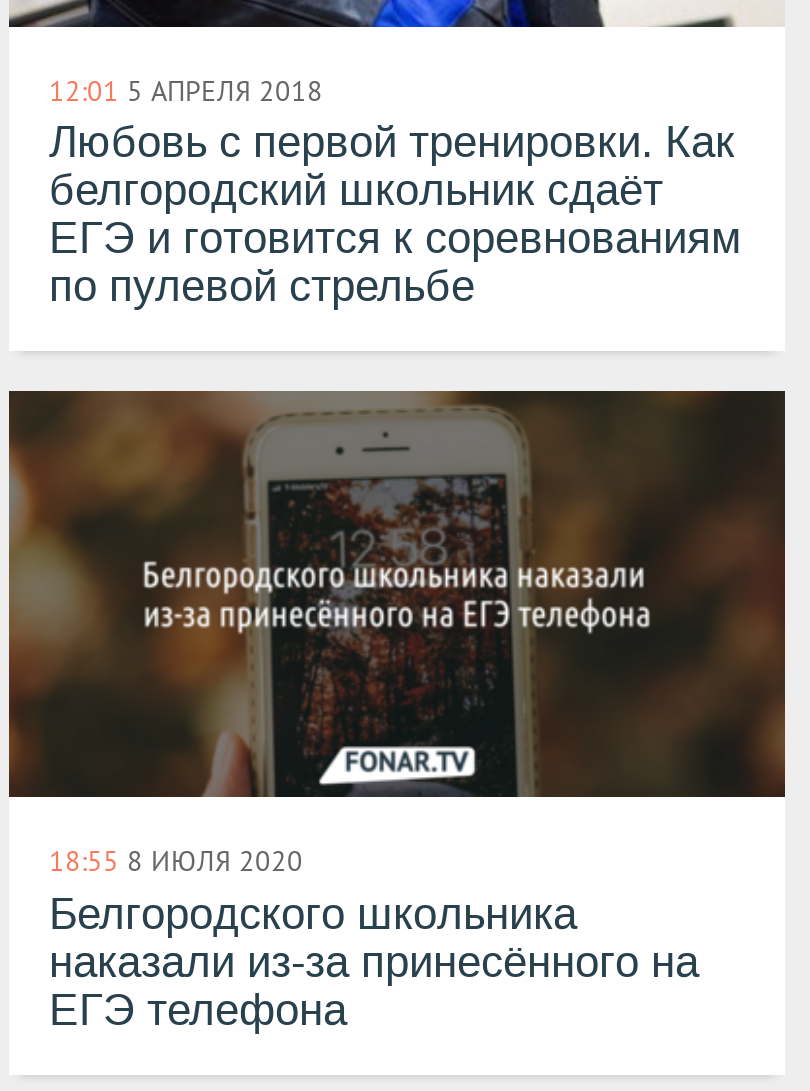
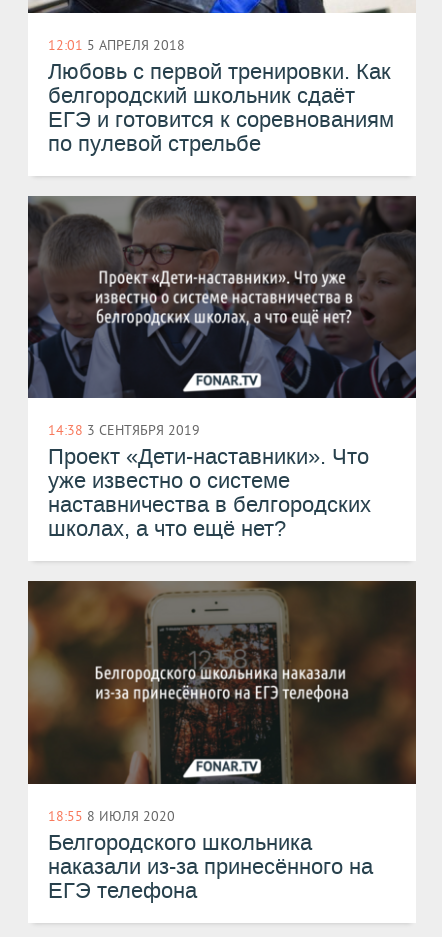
none -> [27,195,416,543] [image] | 14:38 3 СЕНТЯБРЯ 2019 | Проект «Дети-наставники». Что | уже известно о системе | наставничества в белгородских | школах, а что ещё нет?

